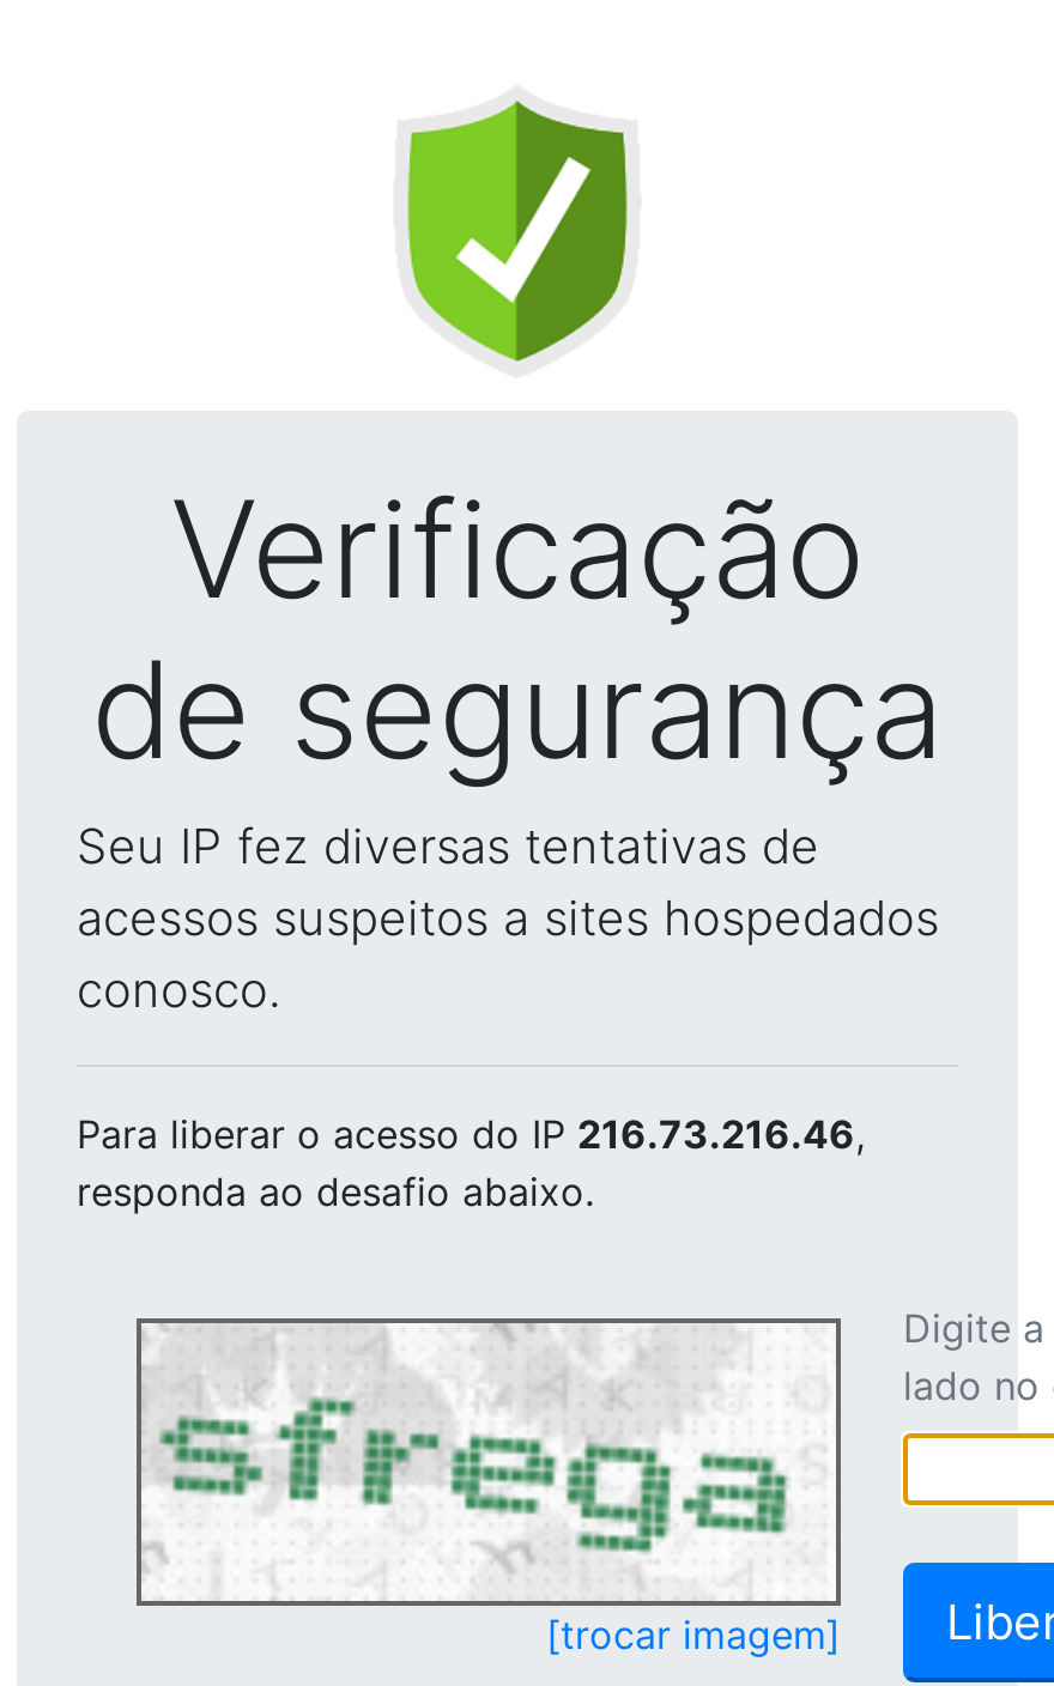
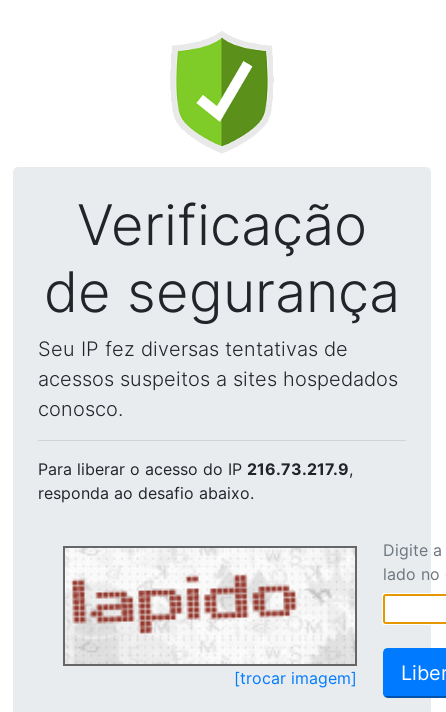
[77,1110,865,1158] Para liberar o acesso do IP 216.73.216.46, -> [38,459,353,479] Para liberar o acesso do IP 216.73.217.9,
[149,1328,800,1596] [image] -> [67,549,340,661] [image]

